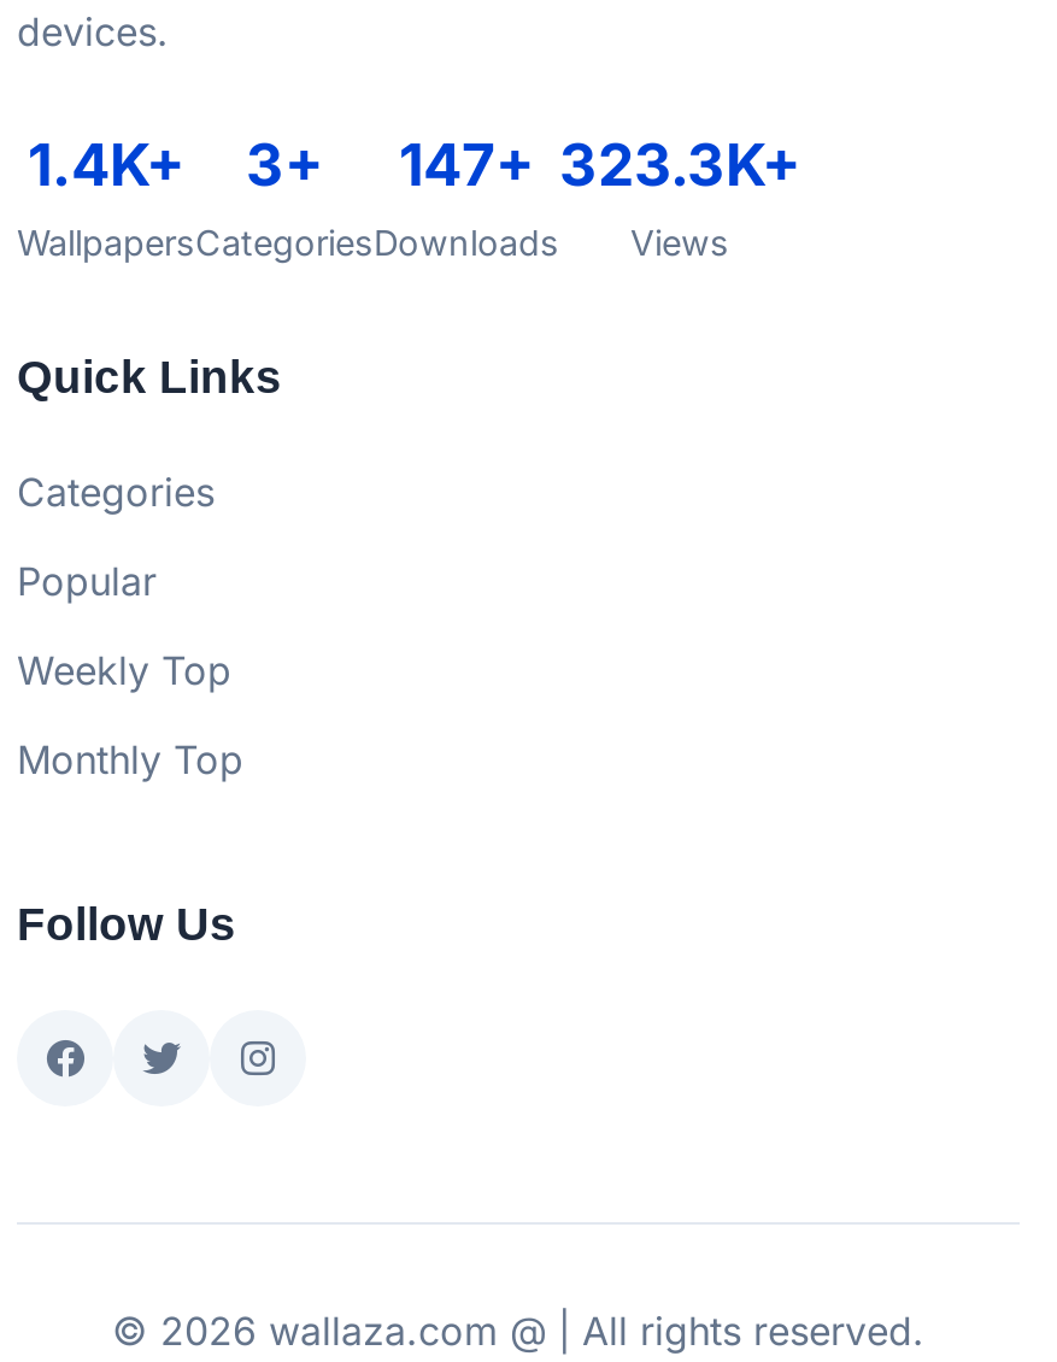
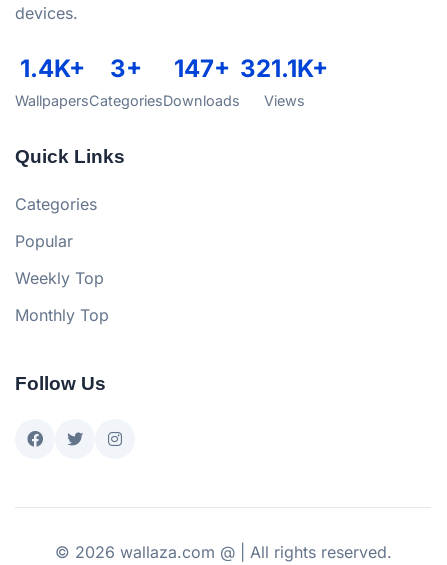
[28,130,800,200] 1.4K+ 3+ 147+ 323.3K+ -> [19,54,328,83] 1.4K+ 3+ 147+ 321.1K+

